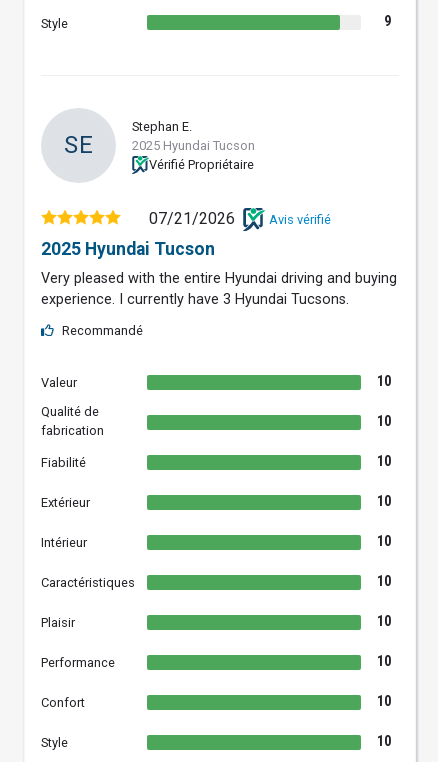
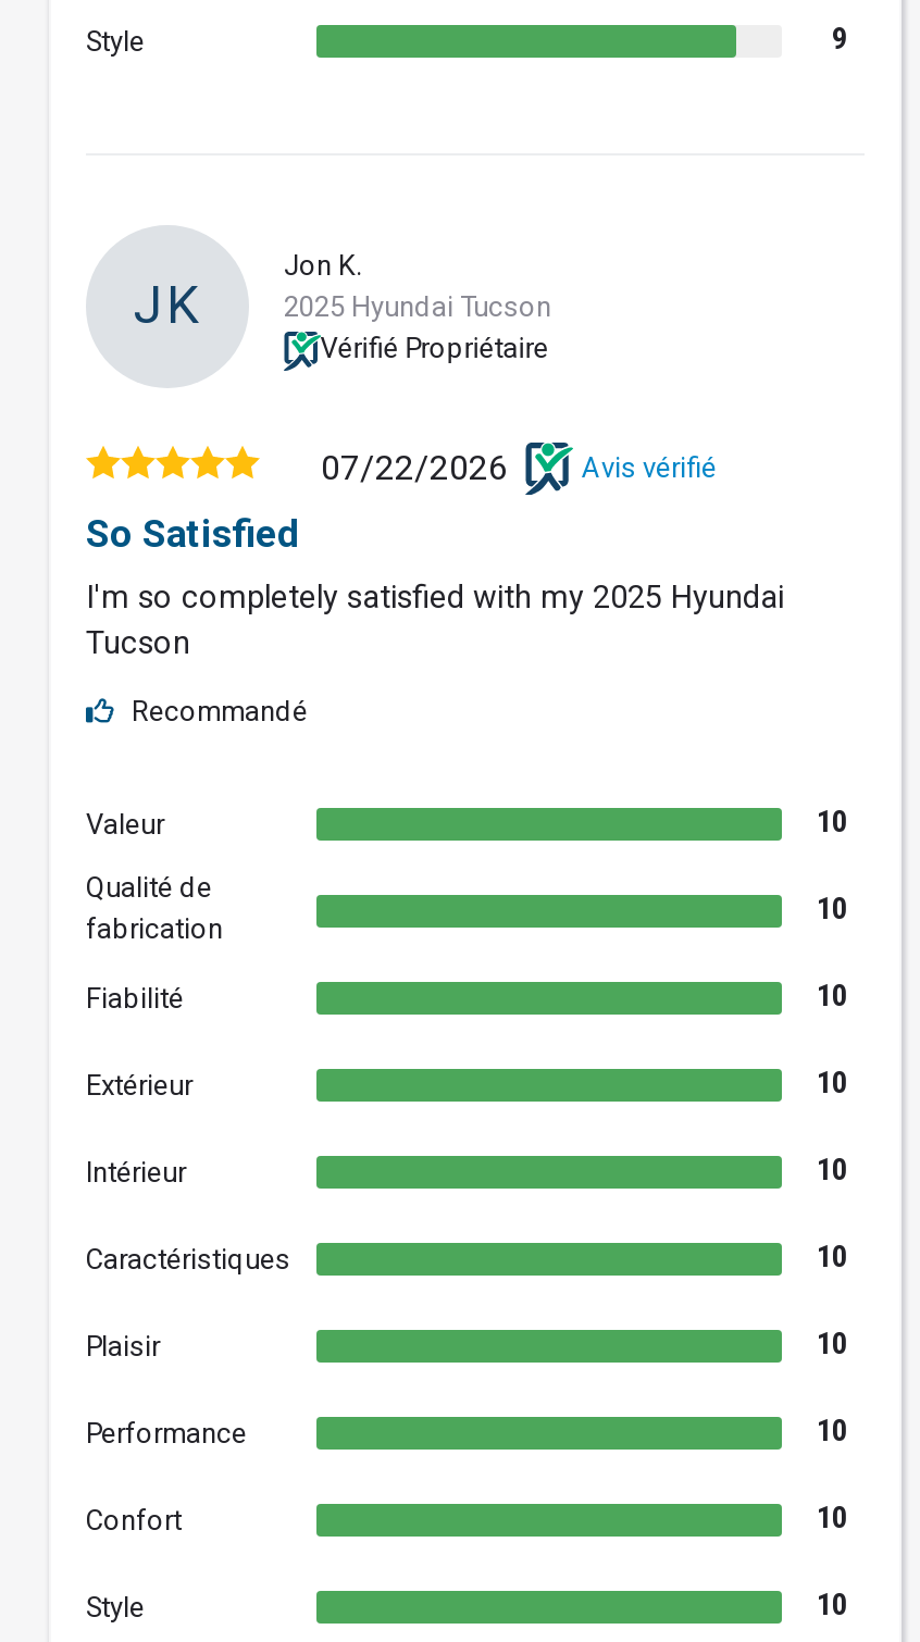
[132,119,192,134] Stephan E. -> [284,249,362,282] Jon K.
[63,131,93,159] SE -> [134,276,201,337] JK
[149,209,235,228] 07/21/2026 -> [321,446,508,488] 07/22/2026
[41,239,215,259] 2025 Hyundai Tucson -> [86,512,299,555] So Satisfied
[41,270,397,308] Very pleased with the entire Hyundai driving and buying | experience. I currently have 3 Hyundai Tucsons. -> [86,579,784,662] I'm so completely satisfied with my 2025 Hyundai | Tucson

